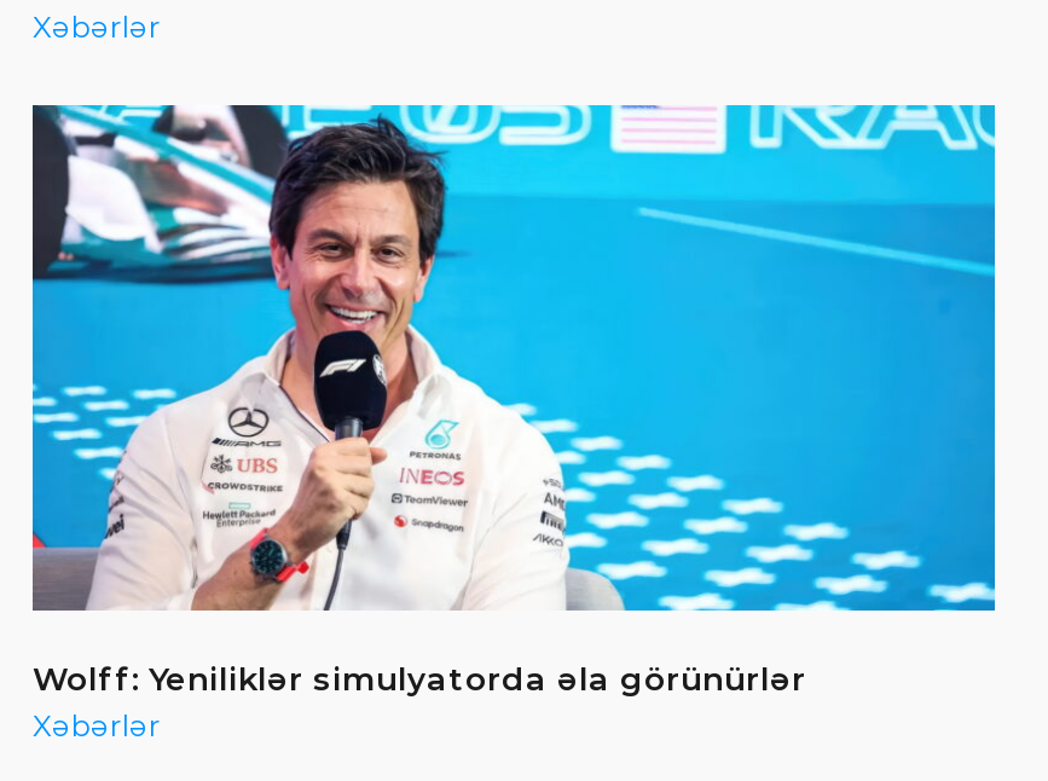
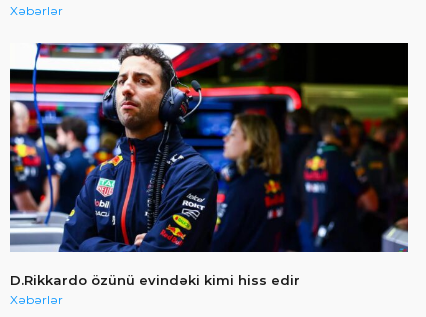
[30,102,997,697] [image] | Wolff: Yeniliklər simulyatorda əla görünürlər -> [9,42,409,288] [image] | D.Rikkardo özünü evindəki kimi hiss edir

